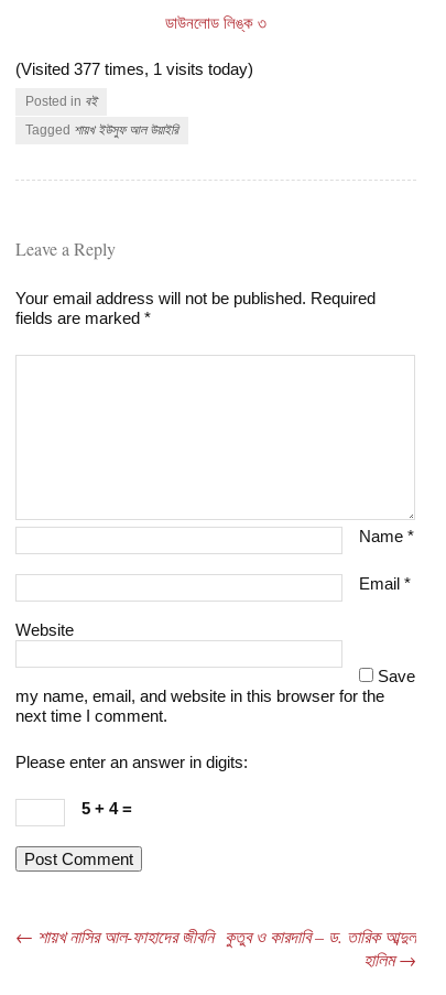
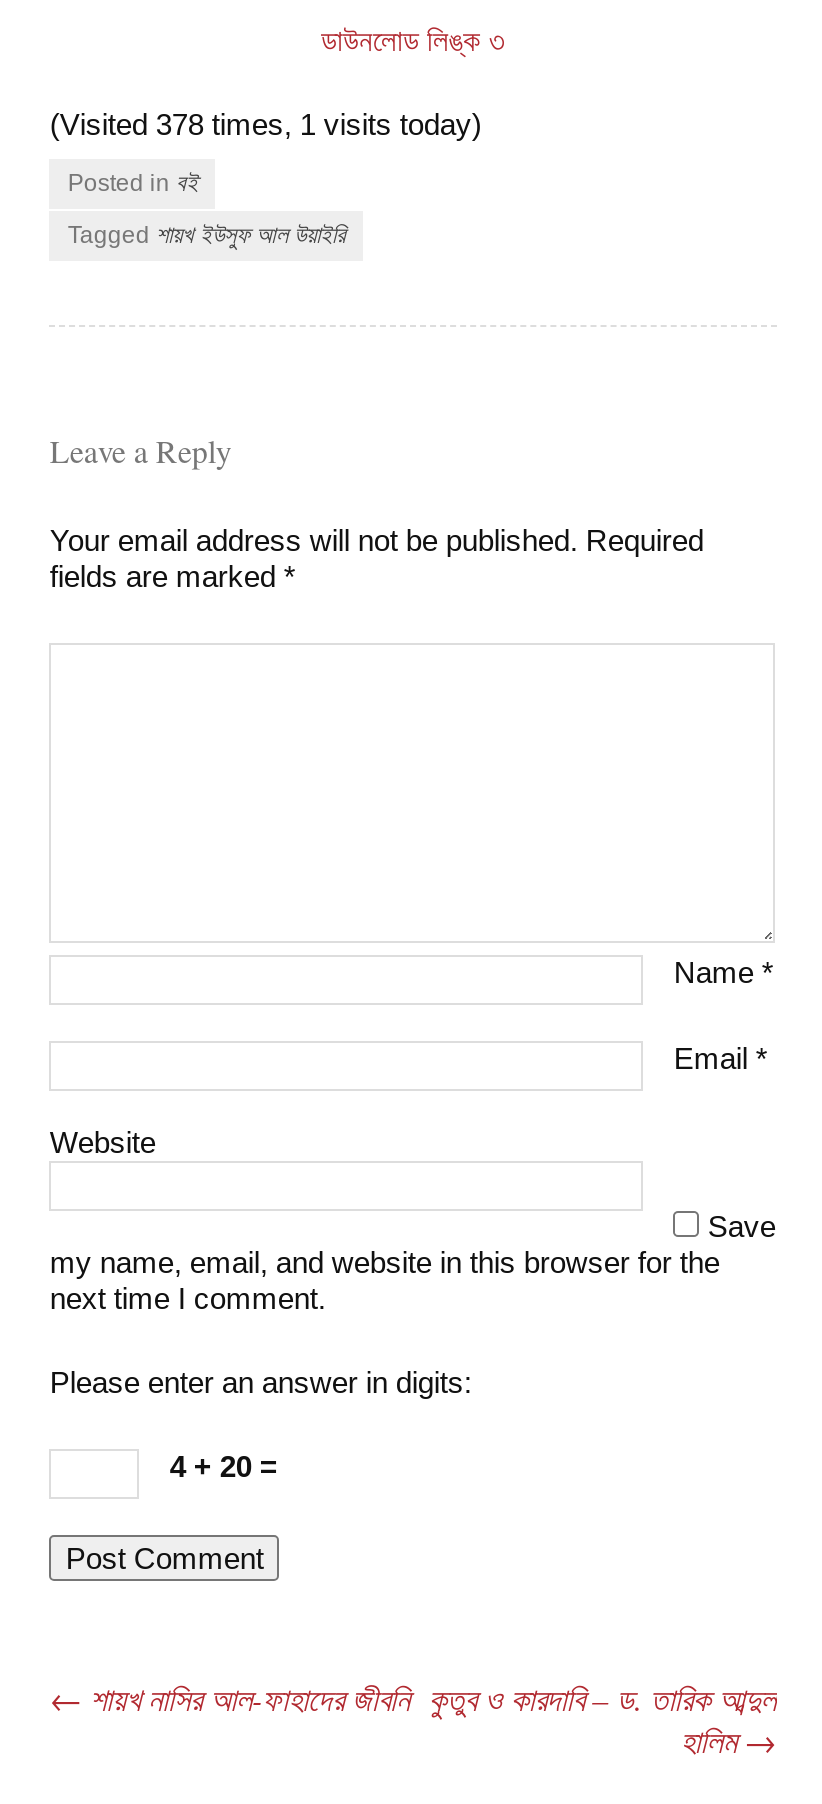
[16,60,254,78] (Visited 377 times, 1 visits today) -> [50,107,482,141] (Visited 378 times, 1 visits today)
[82,799,133,818] 5 + 4 = -> [170,1450,278,1484] 4 + 20 =

